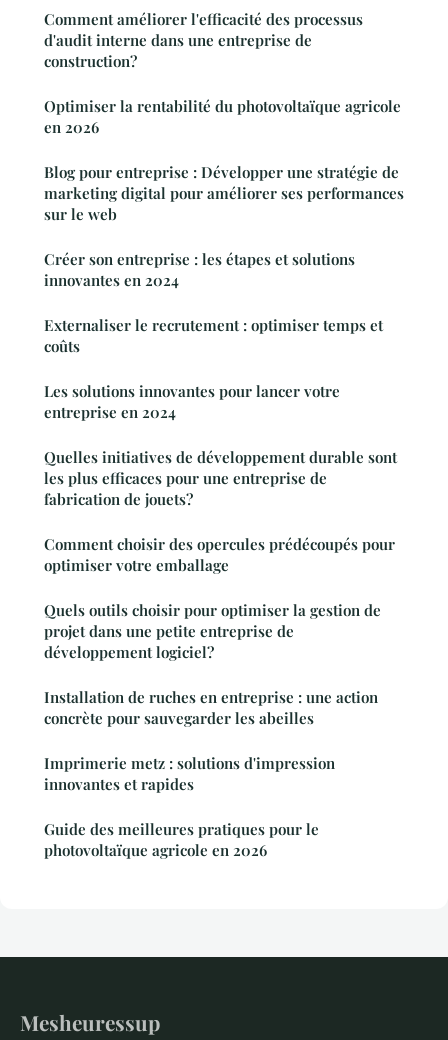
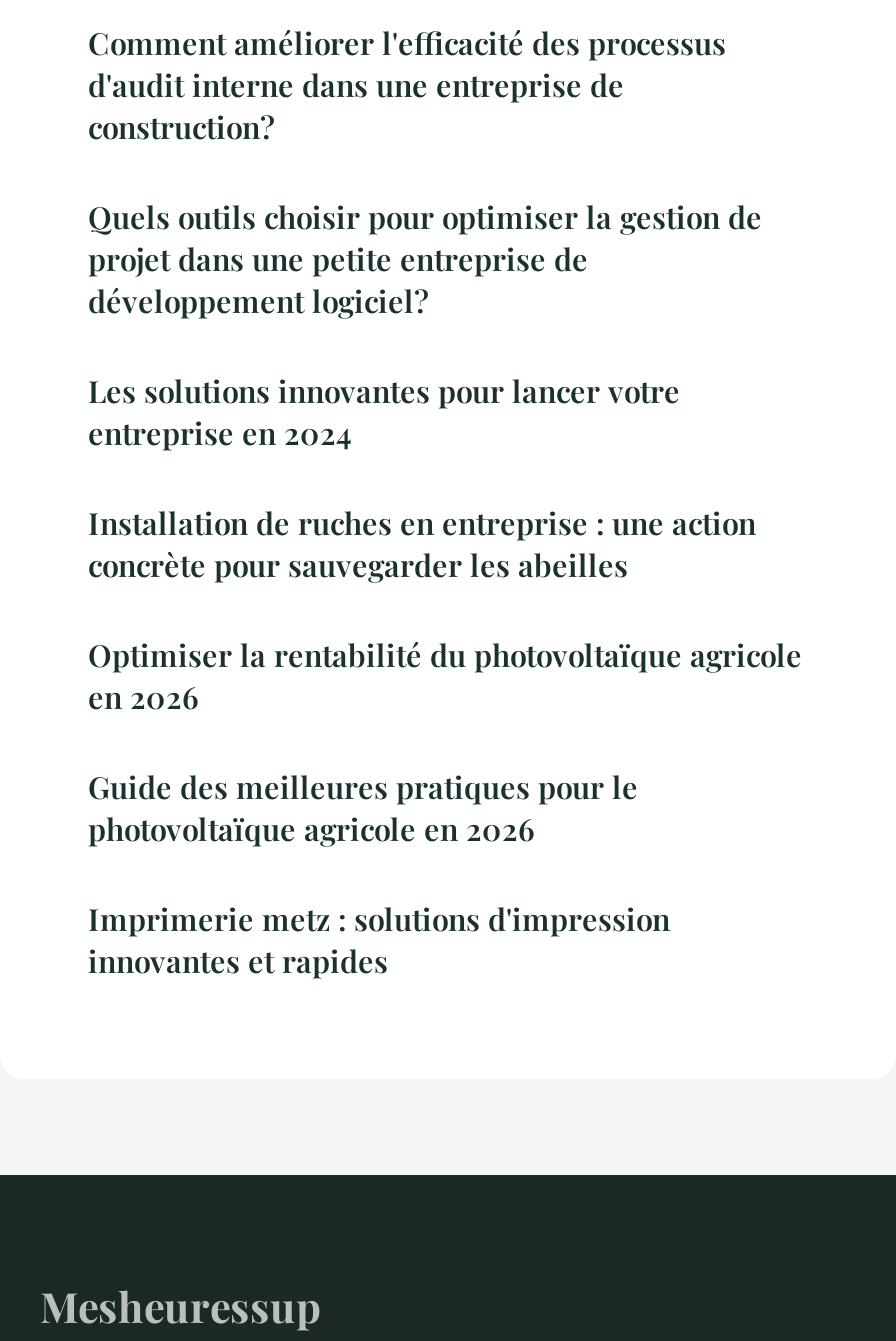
moved [44,96,401,137] -> [88,635,802,717]: Optimiser la rentabilité du photovoltaïque agricole | en 2026
[44,162,404,575] Blog pour entreprise : Développer une stratégie de | marketing digital pour améliorer ses performances | sur le web | Créer son entreprise : les étapes et solutions | innovantes en 2024 | Externaliser le recrutement : optimiser temps et | coûts | Quelles initiatives de développement durable sont | les plus efficaces pour une entreprise de | fabrication de jouets? | Comment choisir des opercules prédécoupés pour | optimiser votre emballage -> none
moved [44,381,340,422] -> [88,371,680,453]: Les solutions innovantes pour lancer votre | entreprise en 2024
moved [44,600,381,662] -> [88,197,762,321]: Quels outils choisir pour optimiser la gestion de | projet dans une petite entreprise de | développement logiciel?
moved [44,687,378,728] -> [88,503,756,585]: Installation de ruches en entreprise : une action | concrète pour sauvegarder les abeilles
moved [44,819,319,860] -> [88,767,638,849]: Guide des meilleures pratiques pour le | photovoltaïque agricole en 2026

